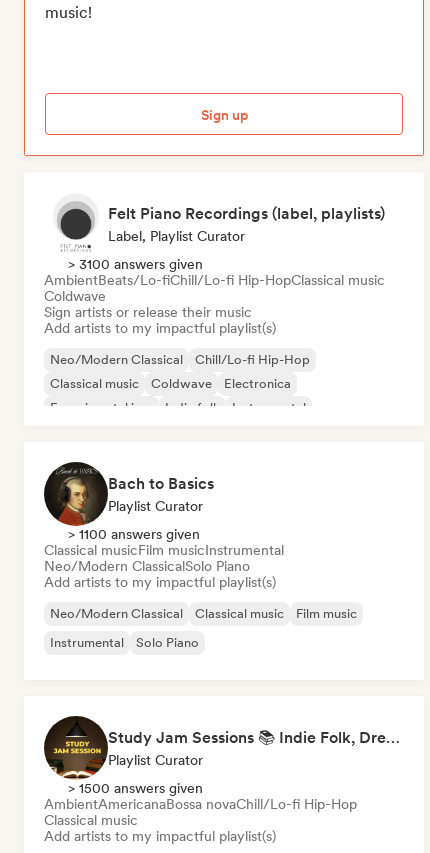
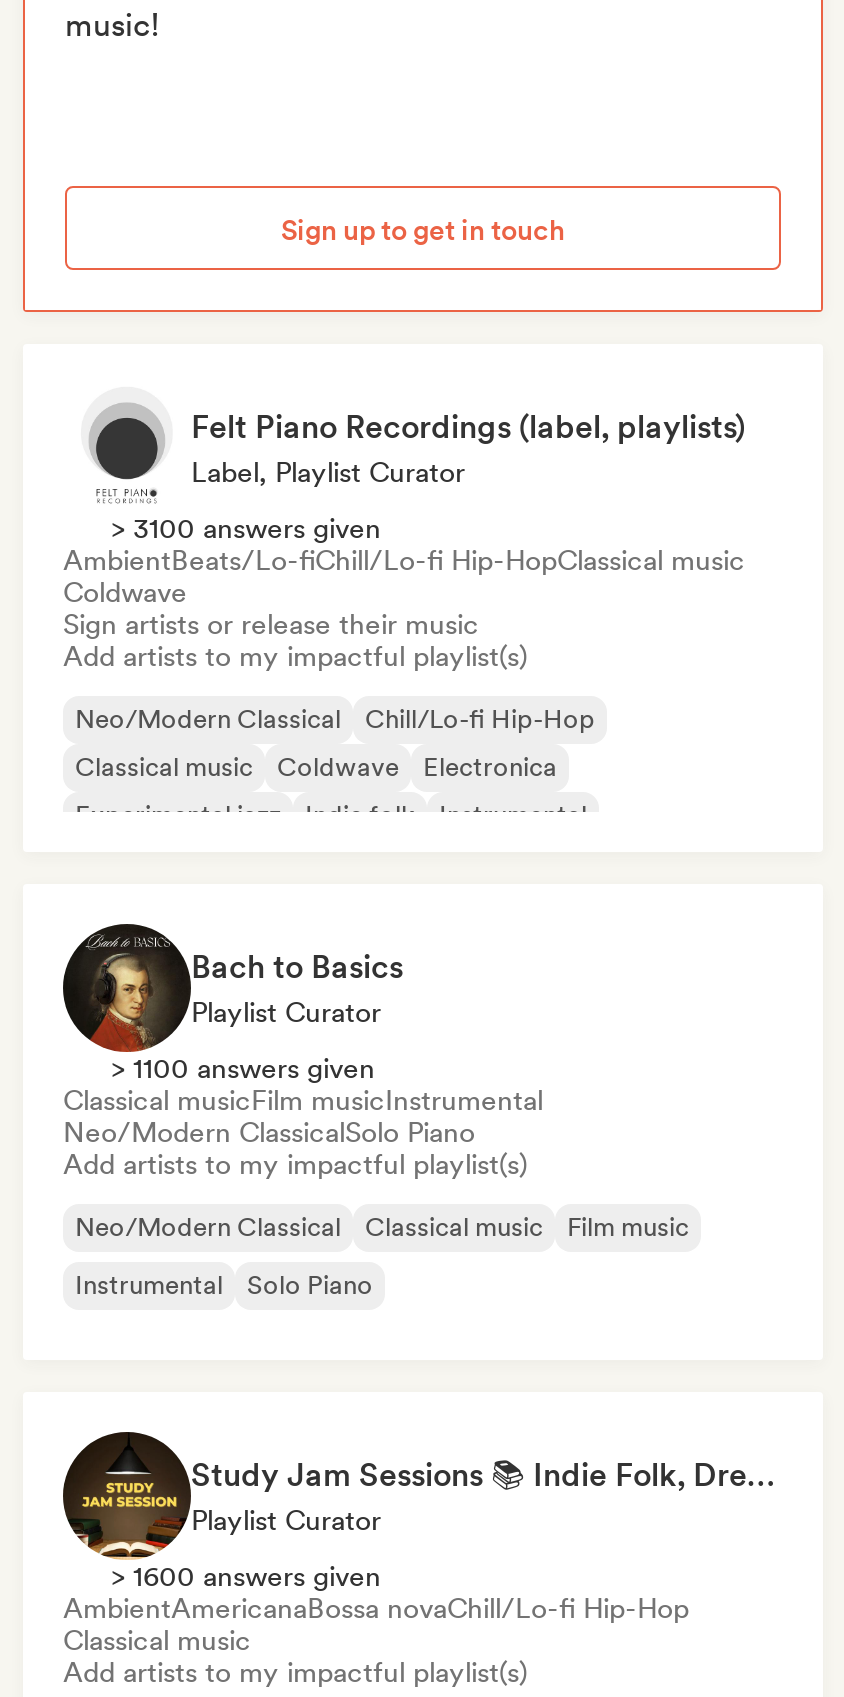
[200,106,247,122] Sign up -> [281,213,565,245] Sign up to get in touch
[68,780,203,796] > 1500 answers given -> [111,1560,381,1592] > 1600 answers given

